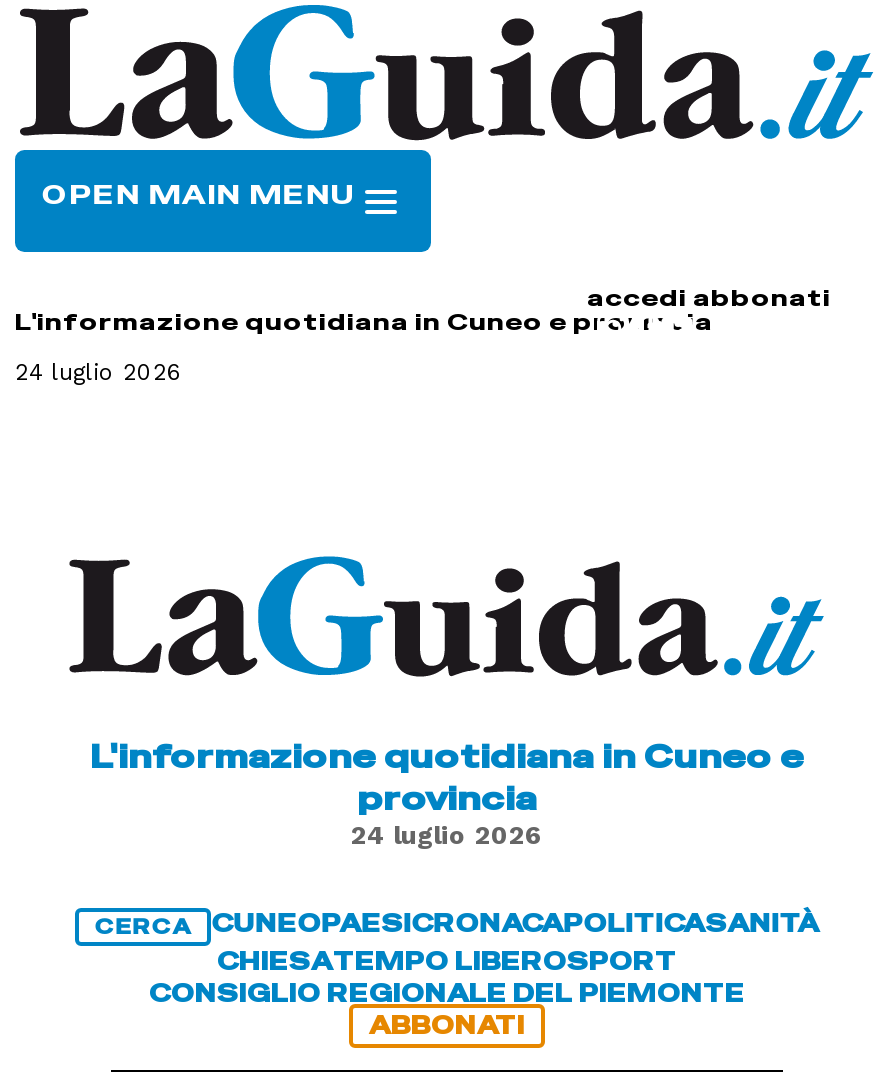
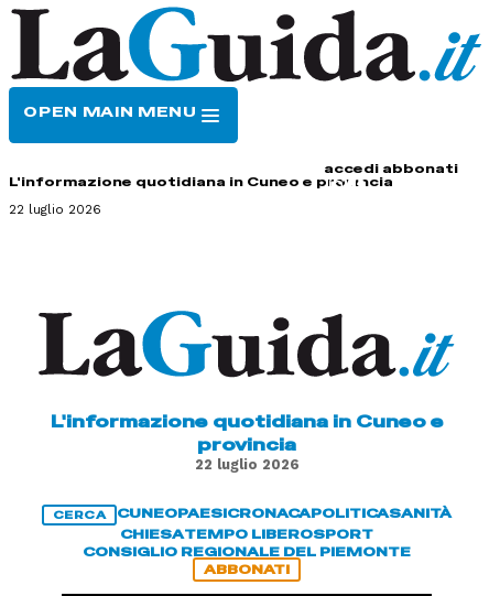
[15,358,183,386] 24 luglio 2026 -> [9,202,101,217] 22 luglio 2026
[351,820,543,850] 24 luglio 2026 -> [194,456,299,472] 22 luglio 2026

